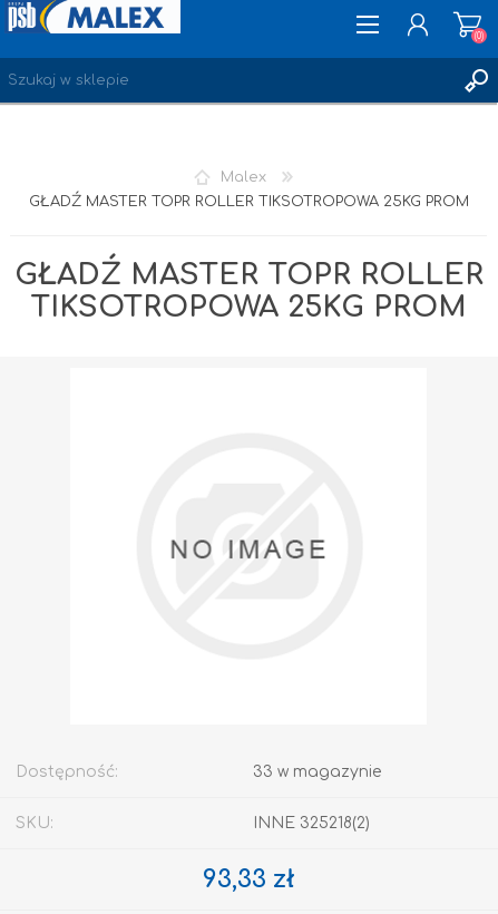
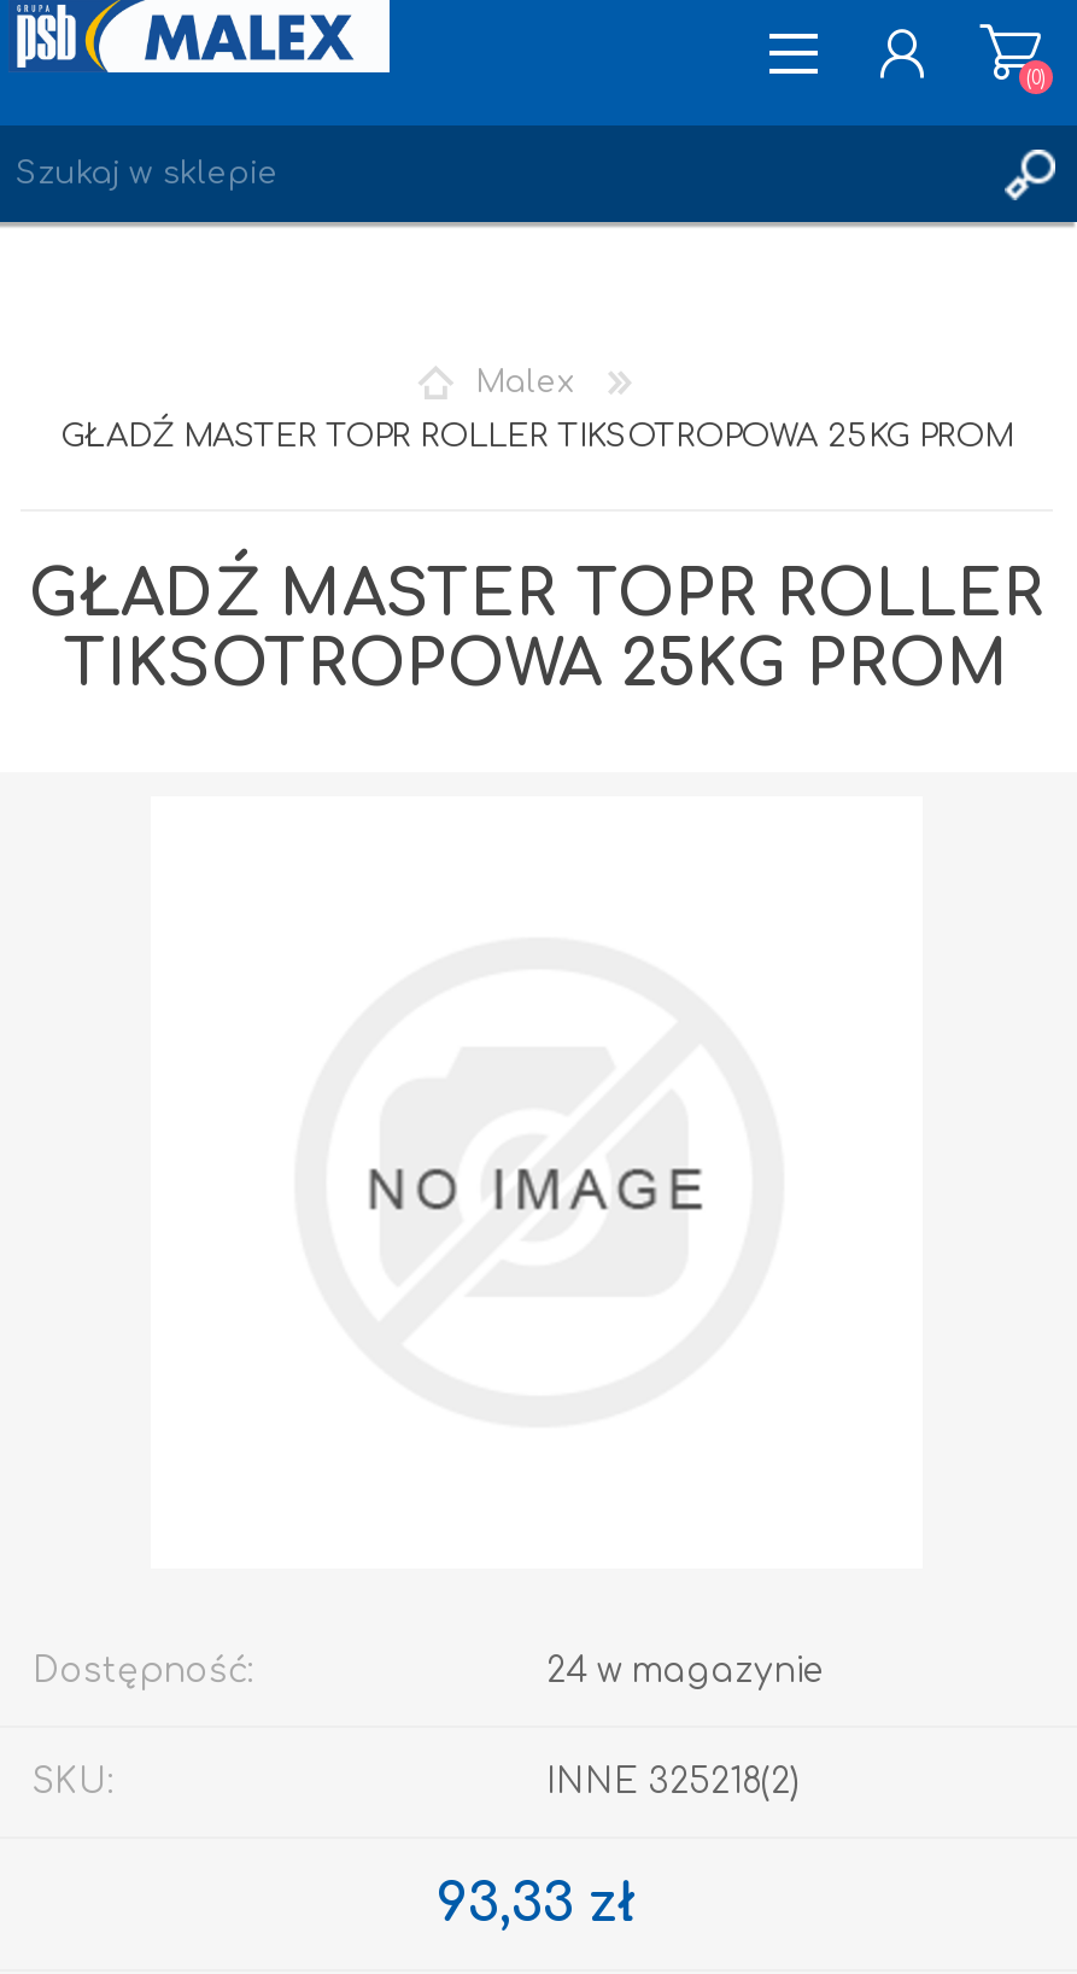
[253,764,381,780] 33 w magazynie -> [546,1653,821,1689] 24 w magazynie

